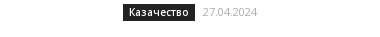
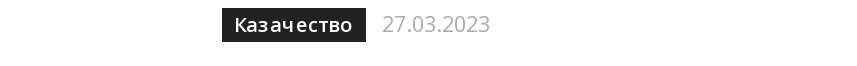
[129,4,257,19] Казачество 27.04.2024 -> [234,8,490,38] Казачество 27.03.2023

